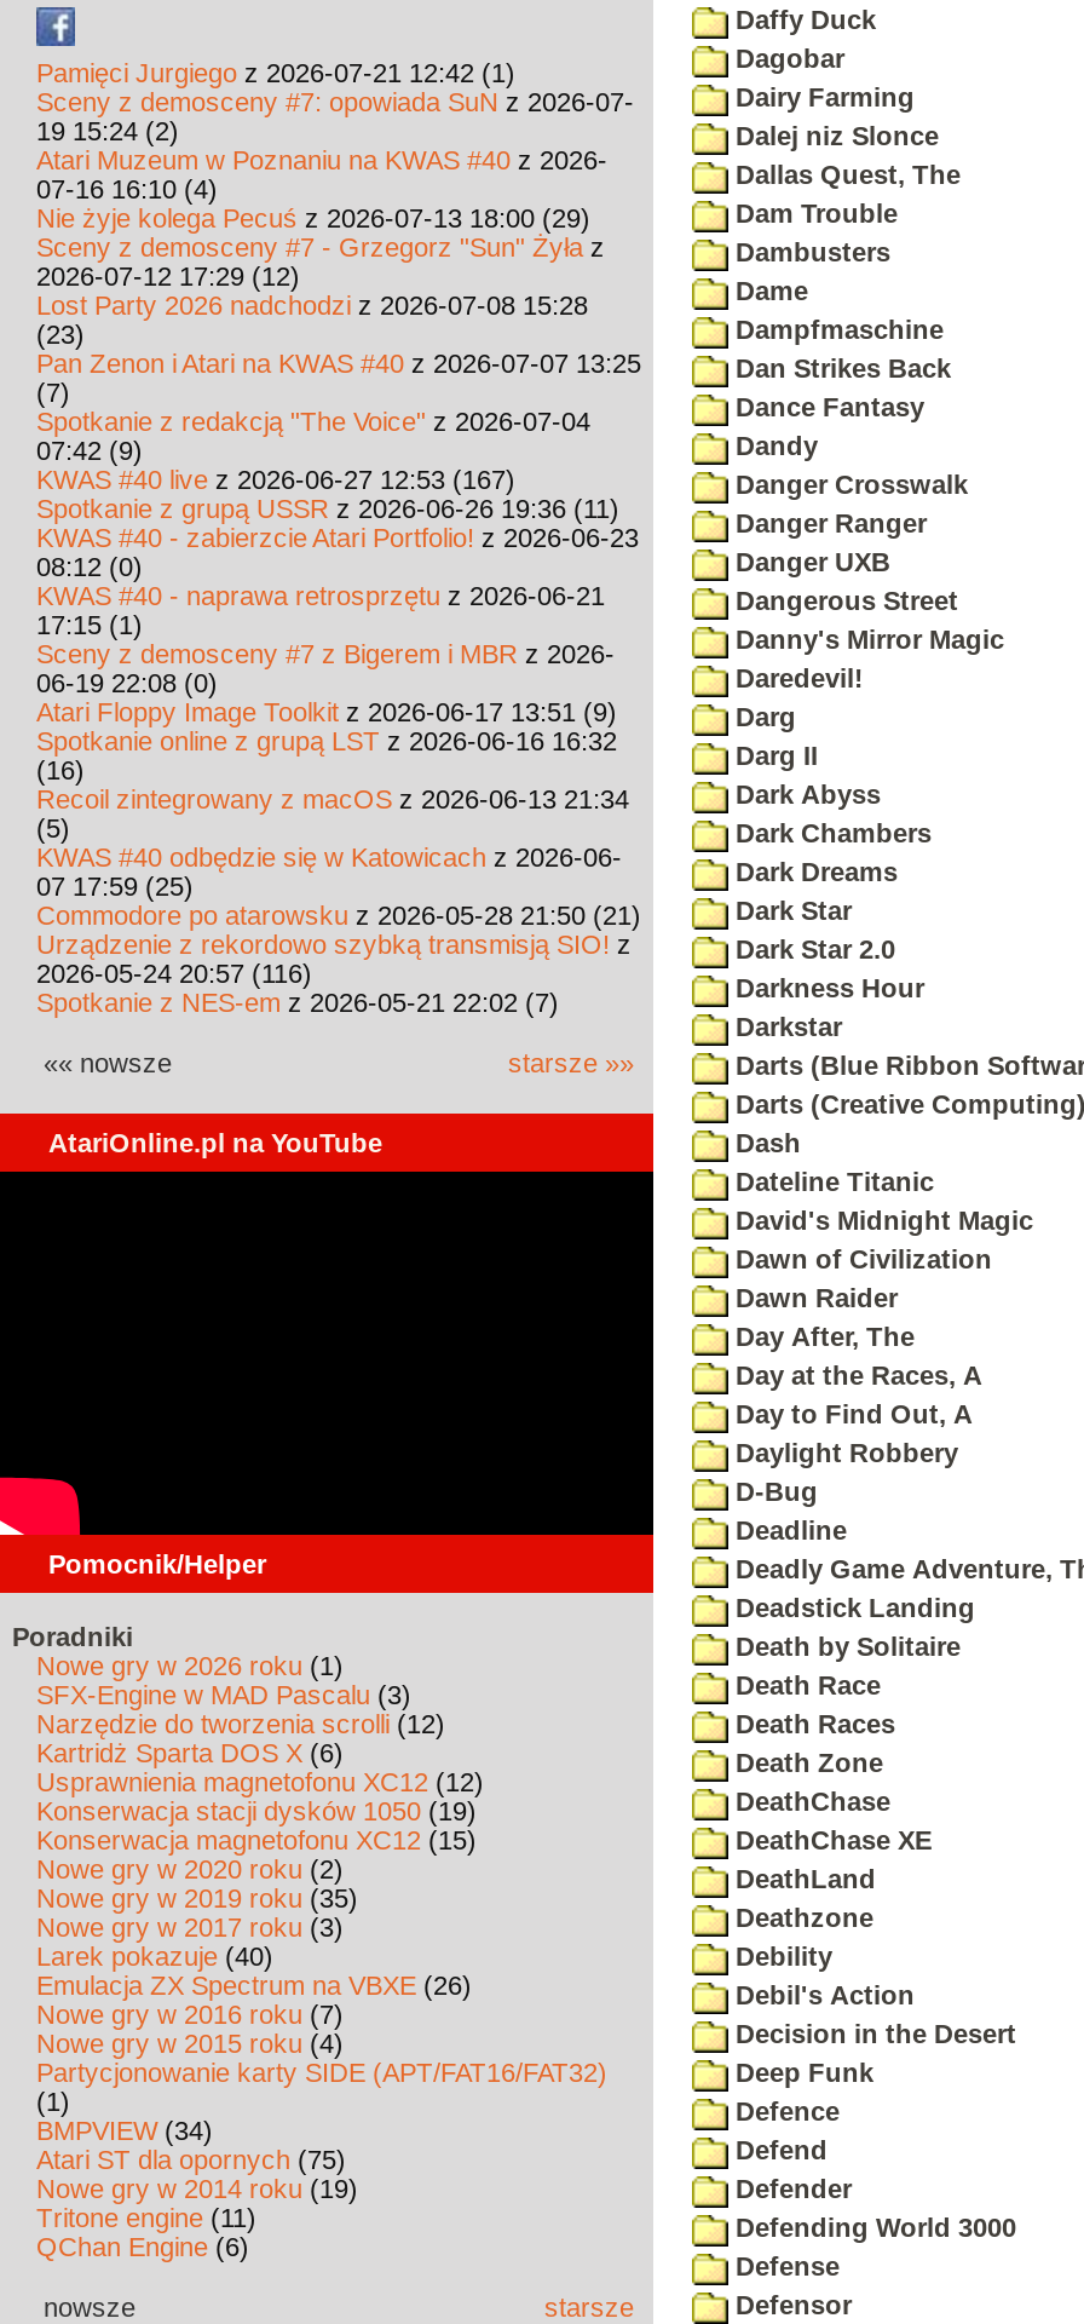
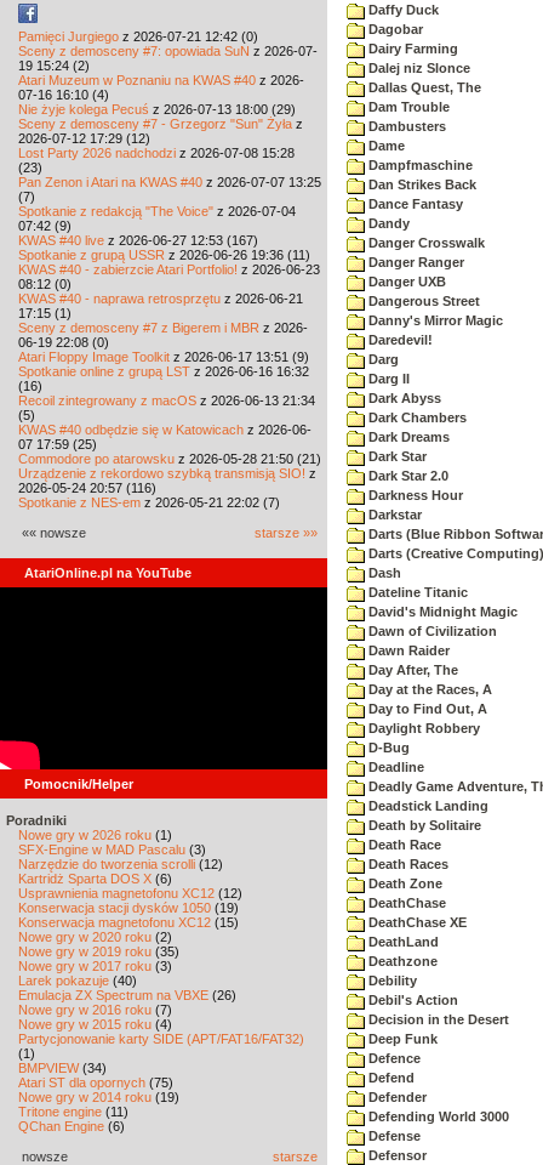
[36,58,515,87] Pamięci Jurgiego z 2026-07-21 12:42 (1) -> [18,29,258,44] Pamięci Jurgiego z 2026-07-21 12:42 (0)

